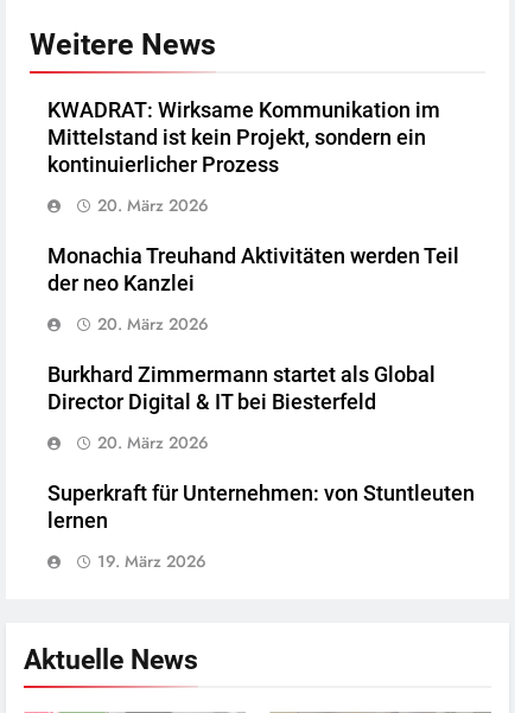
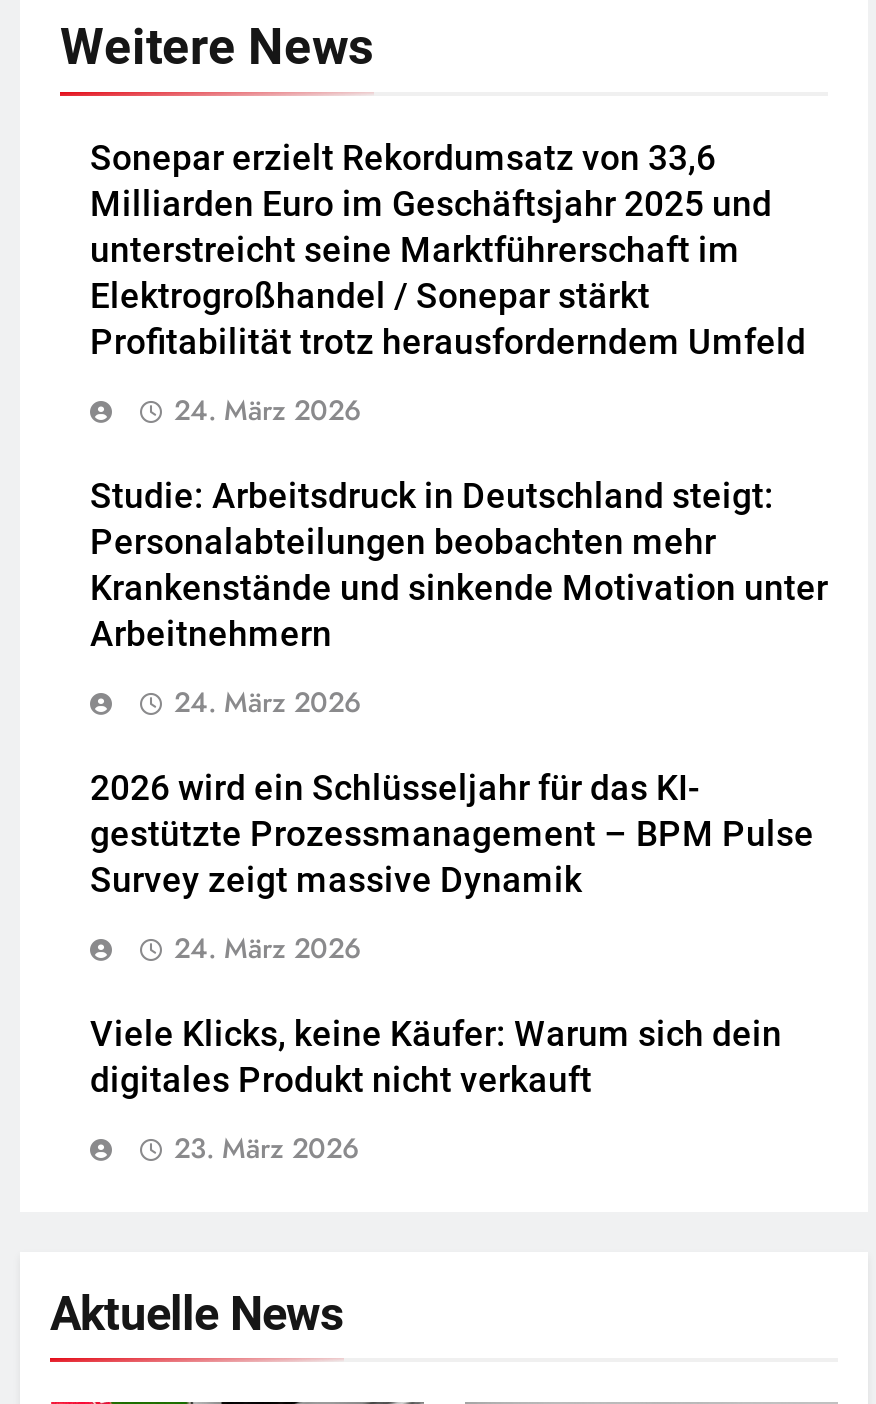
[47,99,440,177] KWADRAT: Wirksame Kommunikation im | Mittelstand ist kein Projekt, sondern ein | kontinuierlicher Prozess -> [90,138,806,362] Sonepar erzielt Rekordumsatz von 33,6 | Milliarden Euro im Geschäftsjahr 2025 und | unterstreicht seine Marktführerschaft im | Elektrogroßhandel / Sonepar stärkt | Profitabilität trotz herausforderndem Umfeld
[97,193,209,217] 20. März 2026 -> [174,390,362,430] 24. März 2026
[47,245,459,296] Monachia Treuhand Aktivitäten werden Teil | der neo Kanzlei -> [90,476,828,654] Studie: Arbeitsdruck in Deutschland steigt: | Personalabteilungen beobachten mehr | Krankenstände und sinkende Motivation unter | Arbeitnehmern
[97,312,209,336] 20. März 2026 -> [174,682,362,722] 24. März 2026
[47,363,435,414] Burkhard Zimmermann startet als Global | Director Digital & IT bei Biesterfeld -> [90,768,814,900] 2026 wird ein Schlüsseljahr für das KI- | gestützte Prozessmanagement – BPM Pulse | Survey zeigt massive Dynamik
[97,431,209,454] 20. März 2026 -> [174,928,362,968] 24. März 2026
[47,482,475,533] Superkraft für Unternehmen: von Stuntleuten | lernen -> [90,1014,782,1100] Viele Klicks, keine Käufer: Warum sich dein | digitales Produkt nicht verkauft
[97,549,206,573] 19. März 2026 -> [174,1128,360,1168] 23. März 2026

